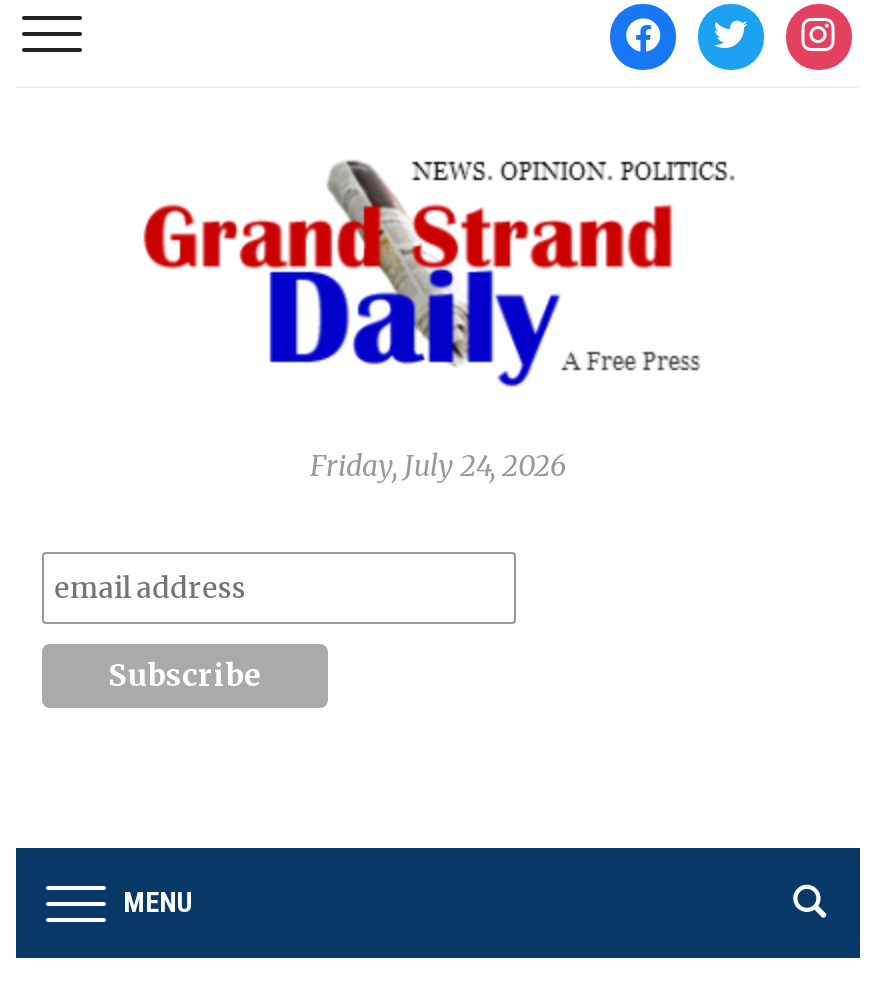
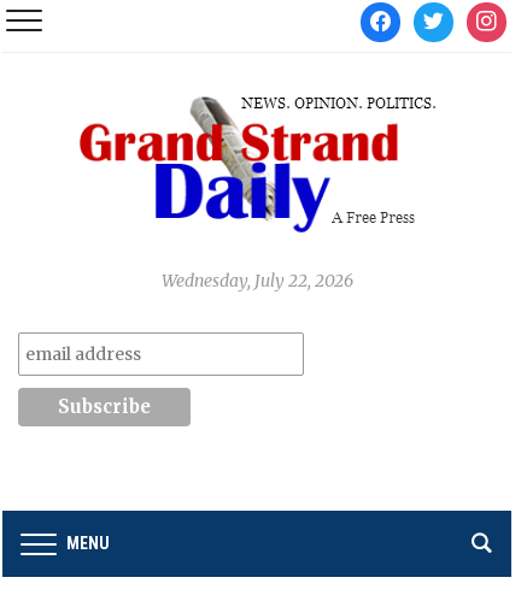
[310,448,566,484] Friday, July 24, 2026 -> [161,270,353,291] Wednesday, July 22, 2026

